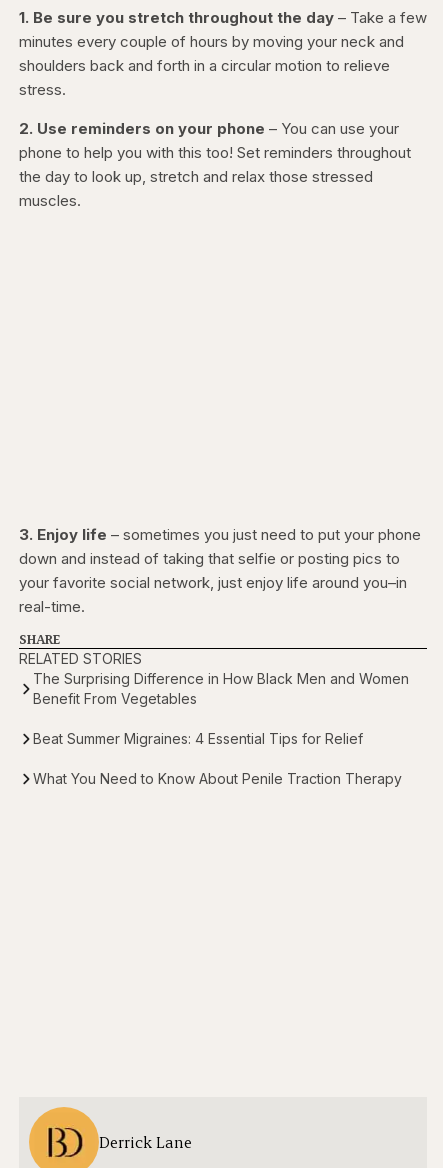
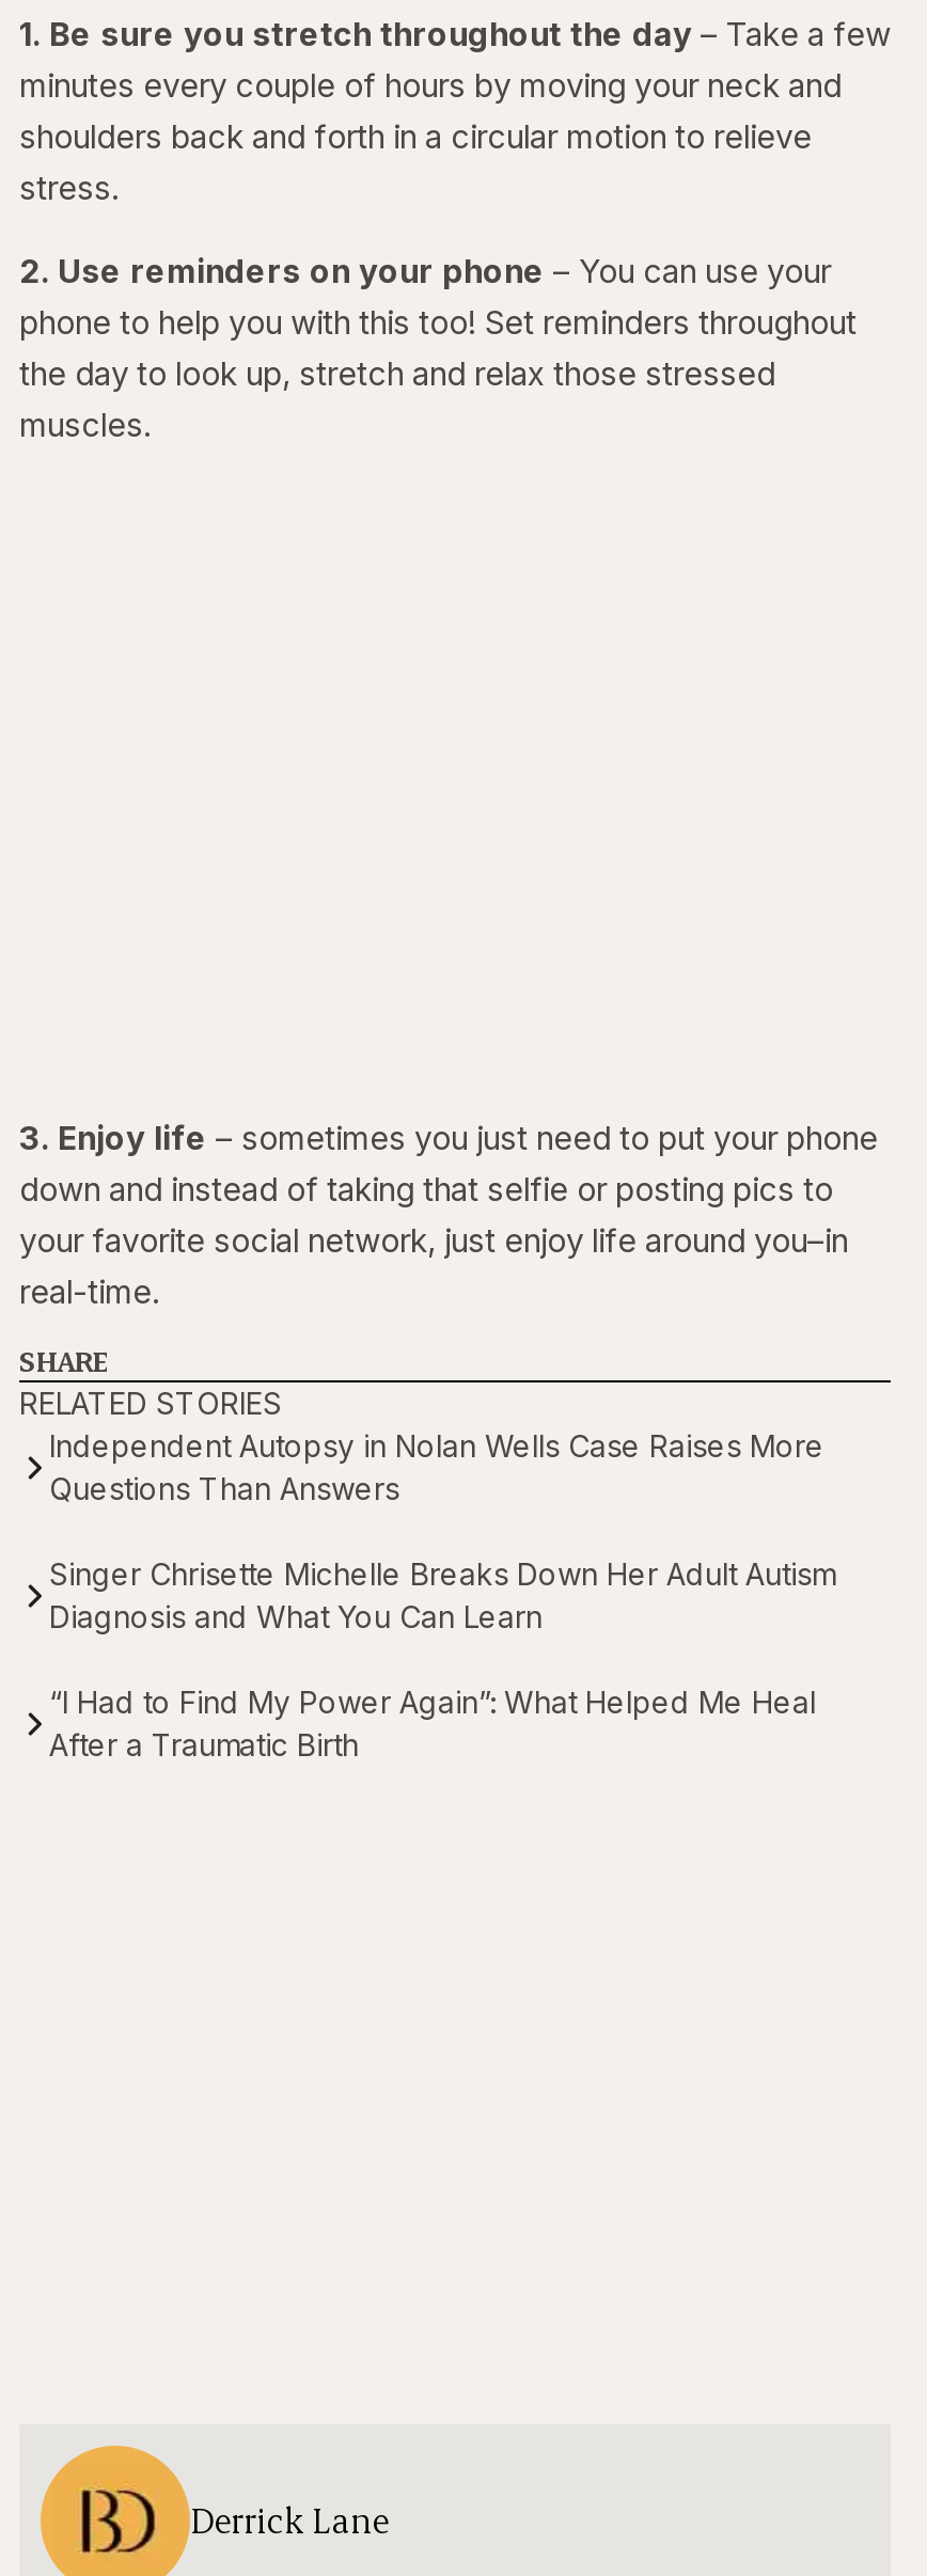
[33,670,409,707] The Surprising Difference in How Black Men and Women | Benefit From Vegetables -> [49,1428,824,1507] Independent Autopsy in Nolan Wells Case Raises More | Questions Than Answers
[33,730,363,747] Beat Summer Migraines: 4 Essential Tips for Relief -> [49,1556,835,1635] Singer Chrisette Michelle Breaks Down Her Adult Autism | Diagnosis and What You Can Learn
[33,770,402,787] What You Need to Know About Penile Traction Therapy -> [49,1684,816,1763] “I Had to Find My Power Again”: What Helped Me Heal | After a Traumatic Birth

